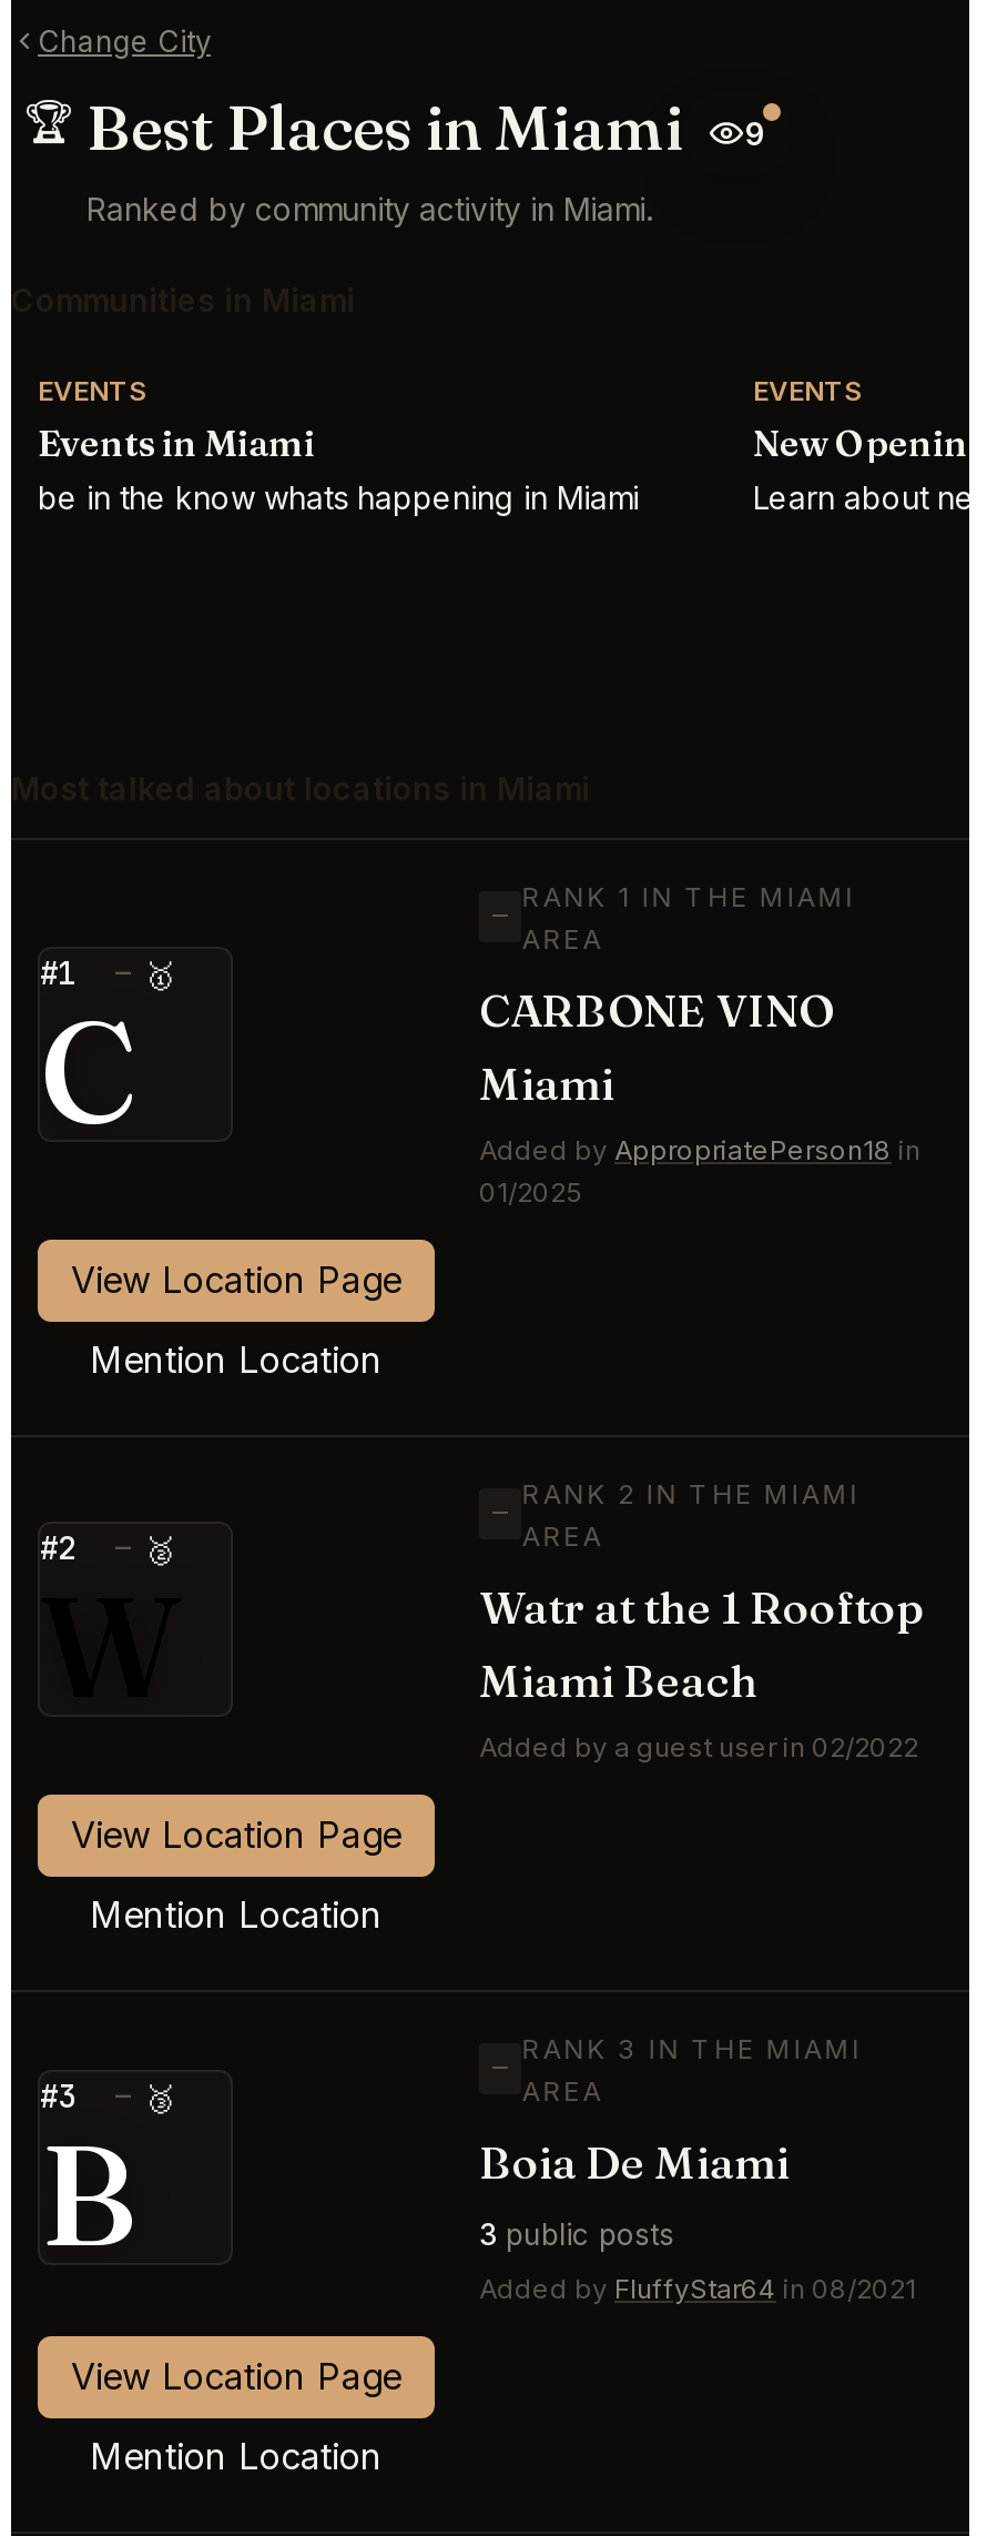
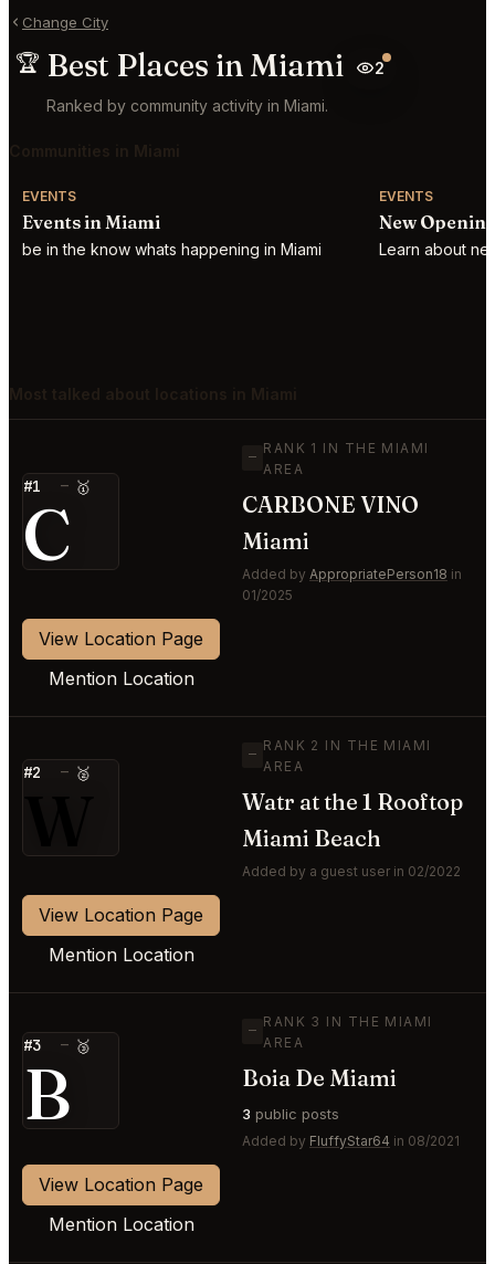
[745,113,767,151] 9 -> [375,58,385,77] 2

